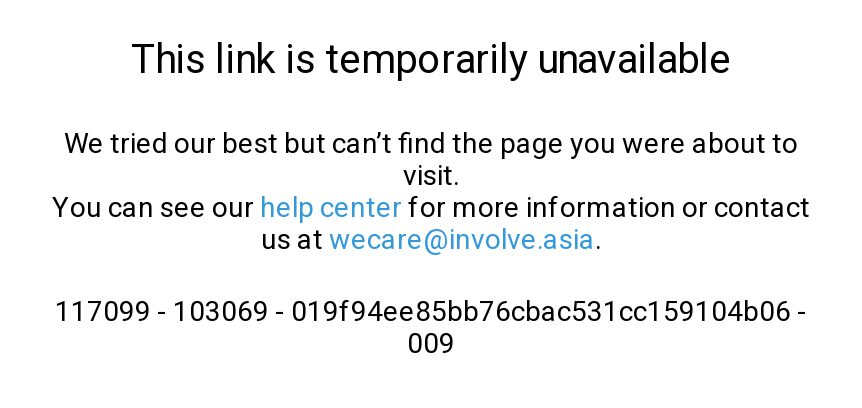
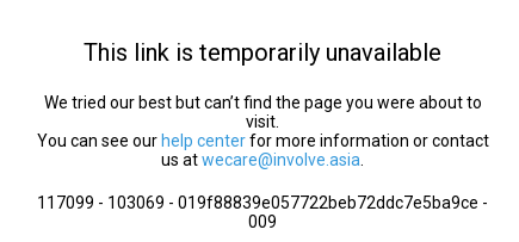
[55,295,807,327] 117099 - 103069 - 019f94ee85bb76cbac531cc159104b06 - -> [37,193,488,212] 117099 - 103069 - 019f88839e057722beb72ddc7e5ba9ce -

